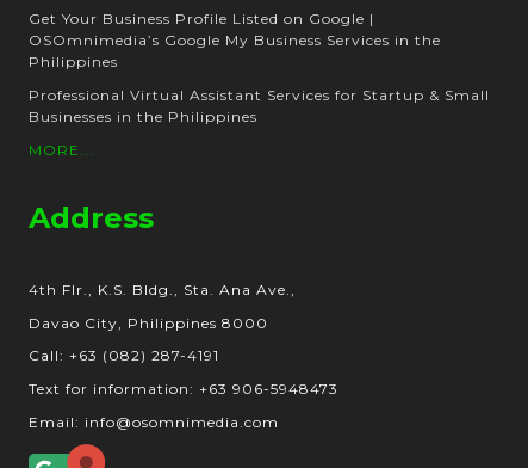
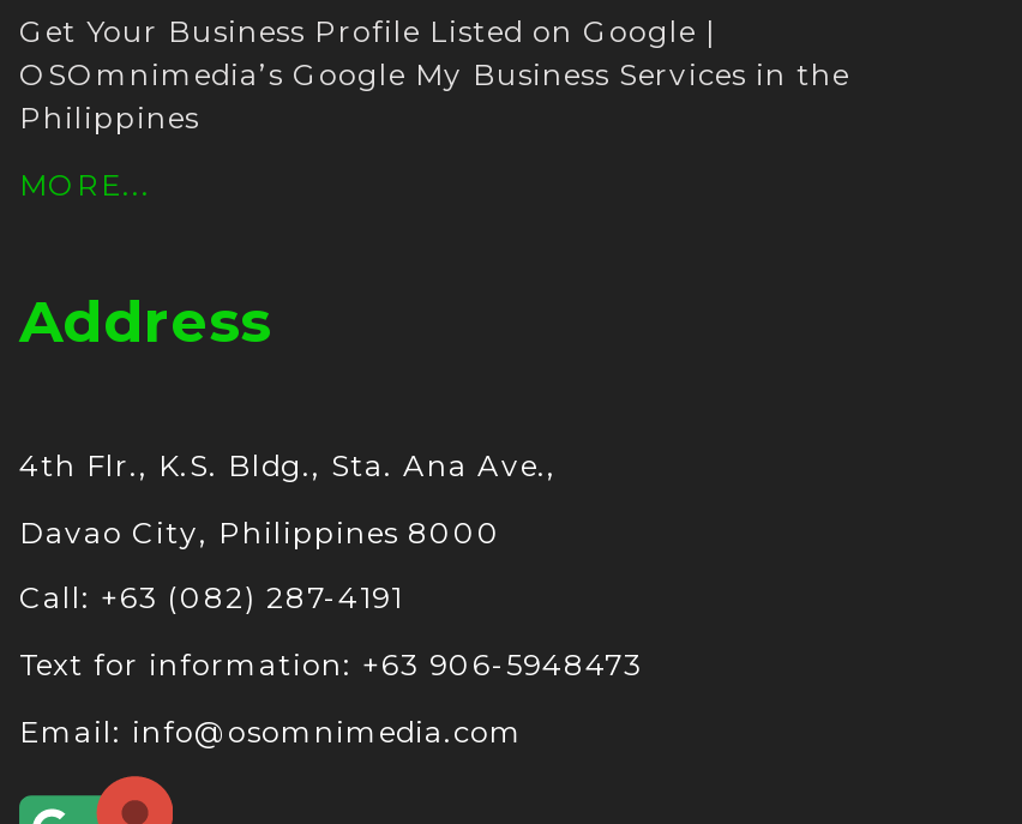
[29,86,490,125] Professional Virtual Assistant Services for Startup & Small | Businesses in the Philippines -> none

